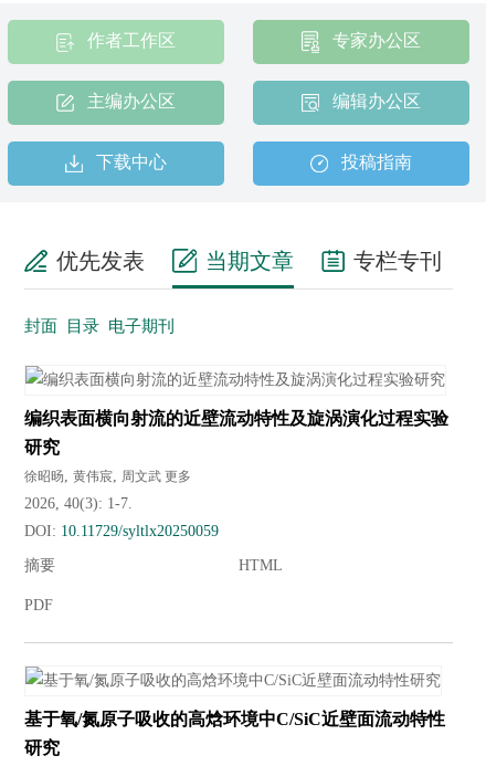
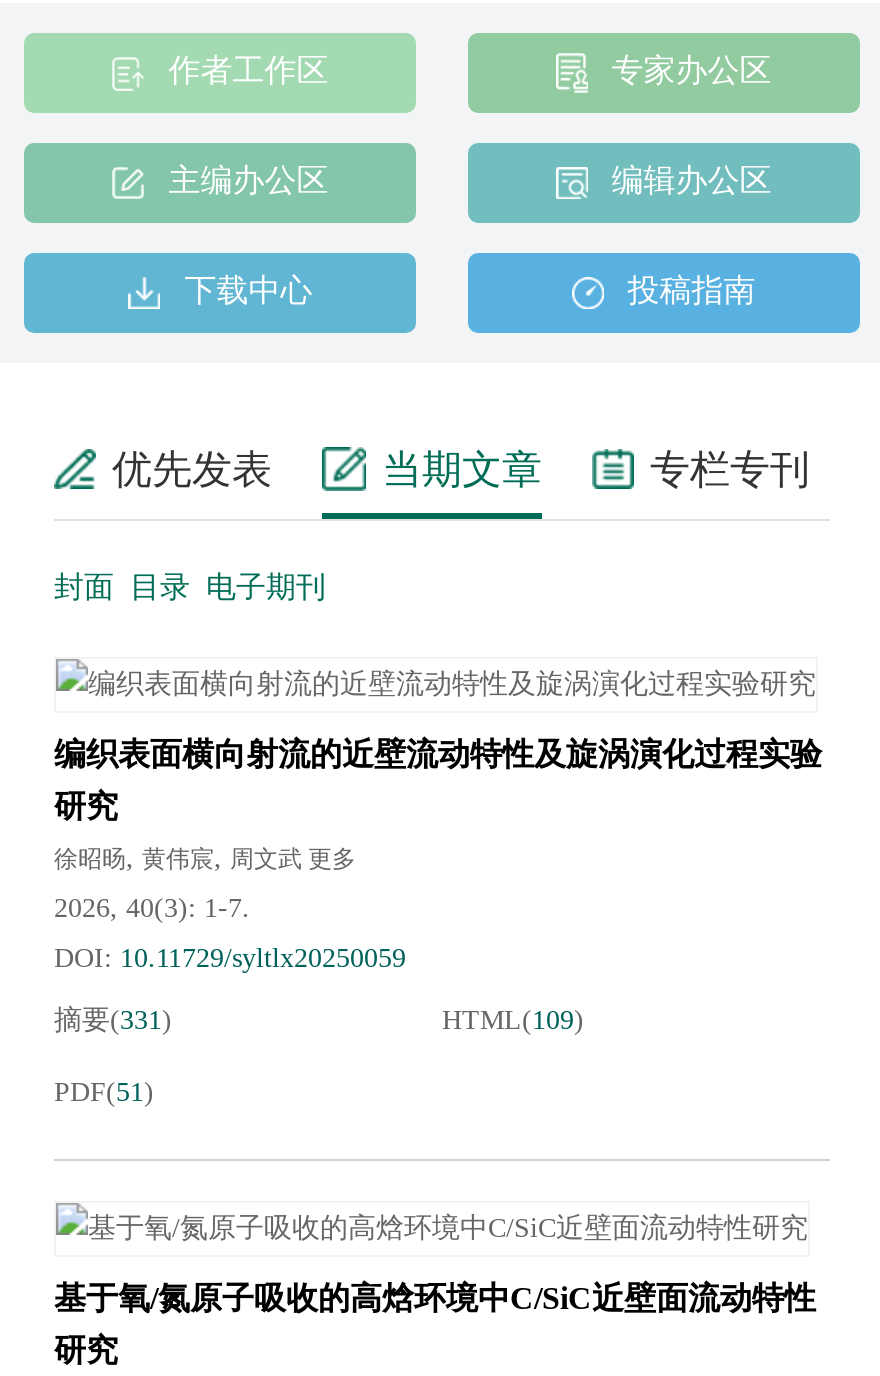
[24,557,283,573] 摘要 | HTML -> [54,1004,584,1034] 摘要(331) | HTML(109)
[24,596,53,613] PDF -> [54,1076,154,1106] PDF(51)

